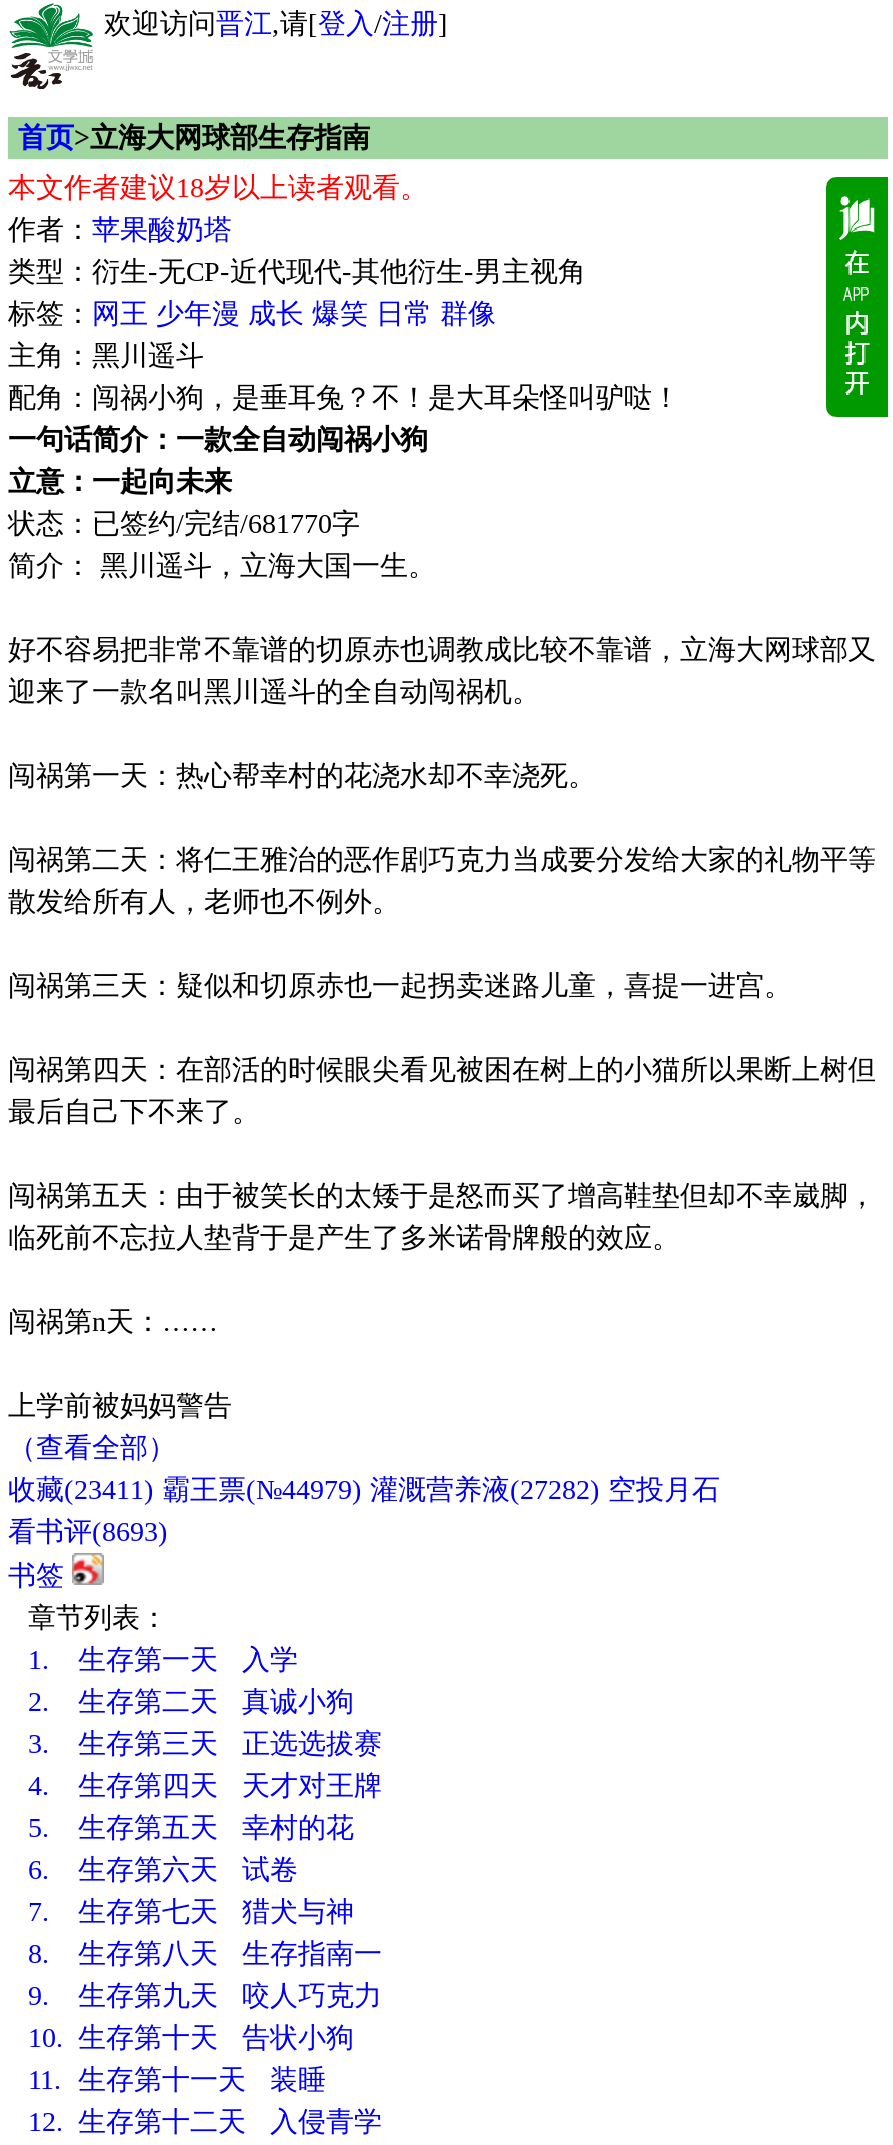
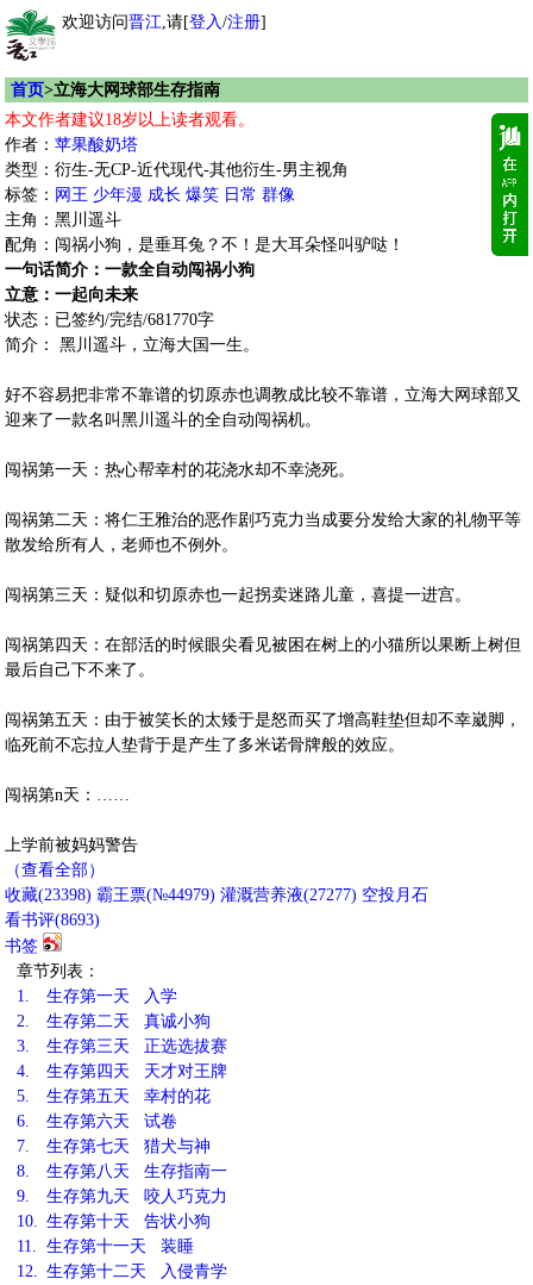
[8,1475,720,1505] 收藏(23411) 霸王票(№44979) 灌溉营养液(27282) 空投月石 -> [5,886,428,904] 收藏(23398) 霸王票(№44979) 灌溉营养液(27277) 空投月石

